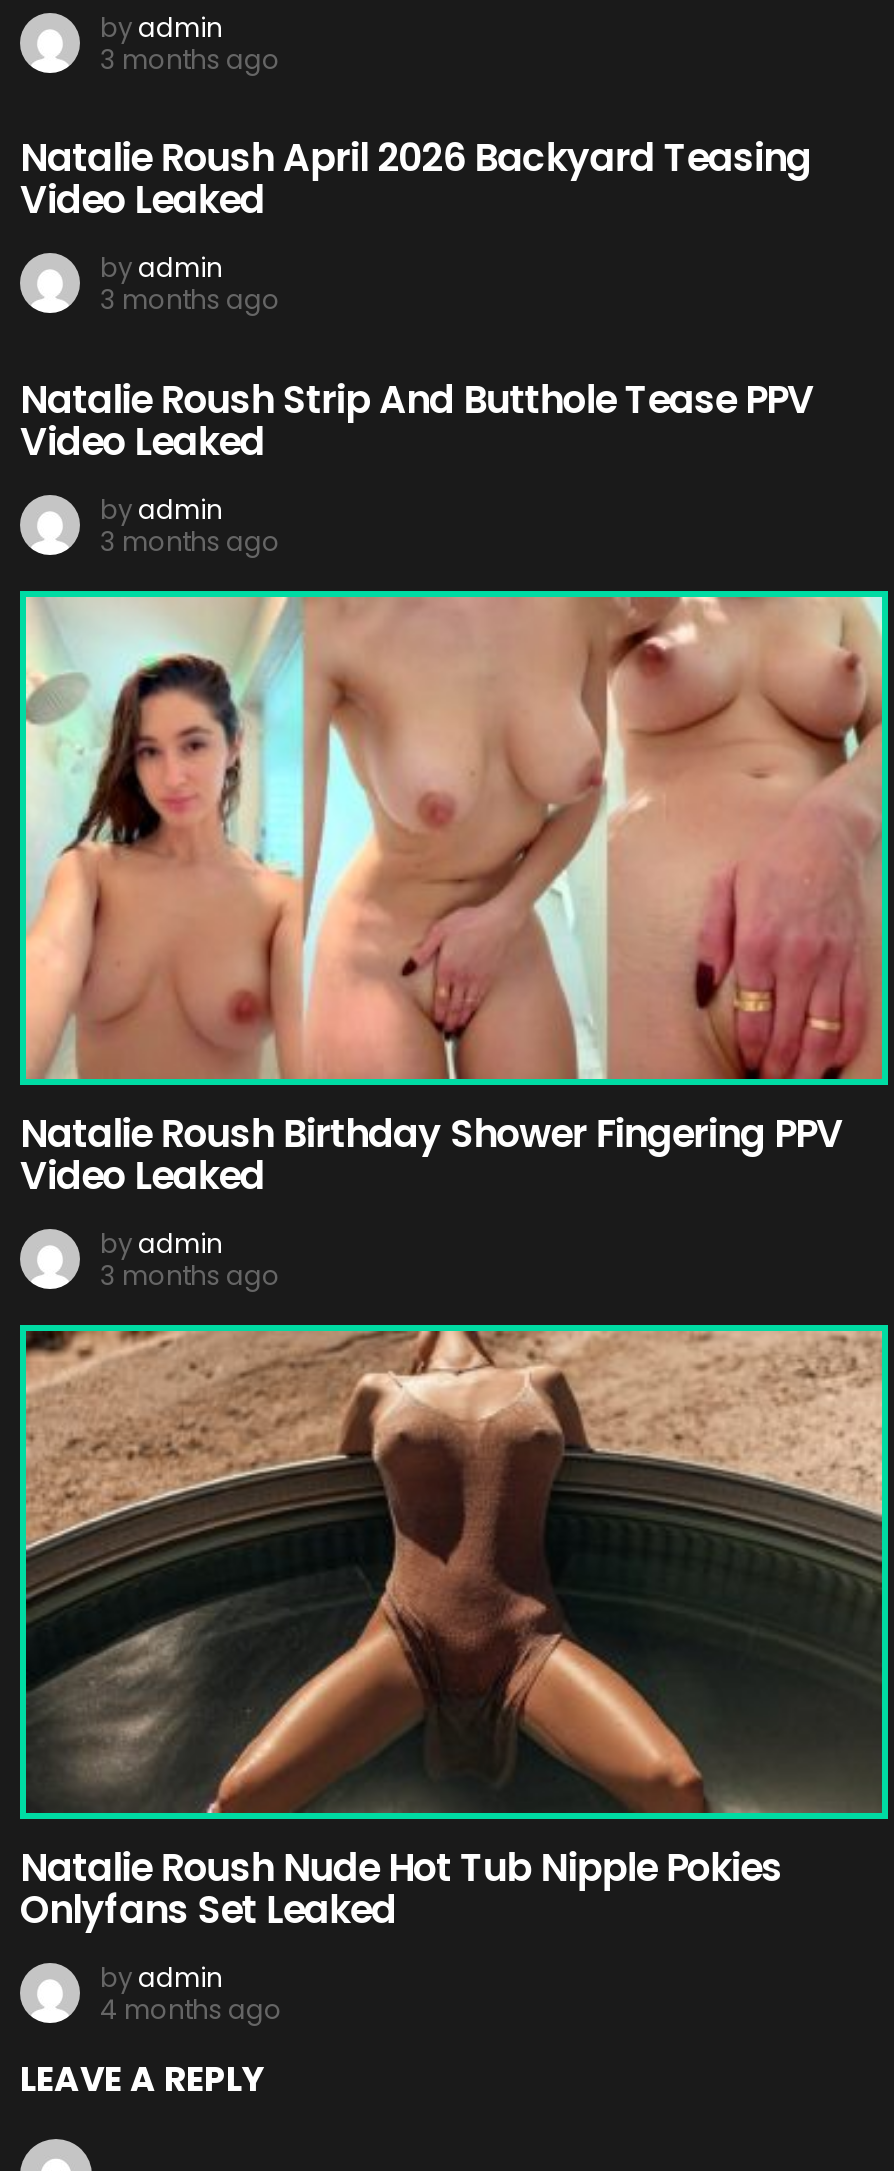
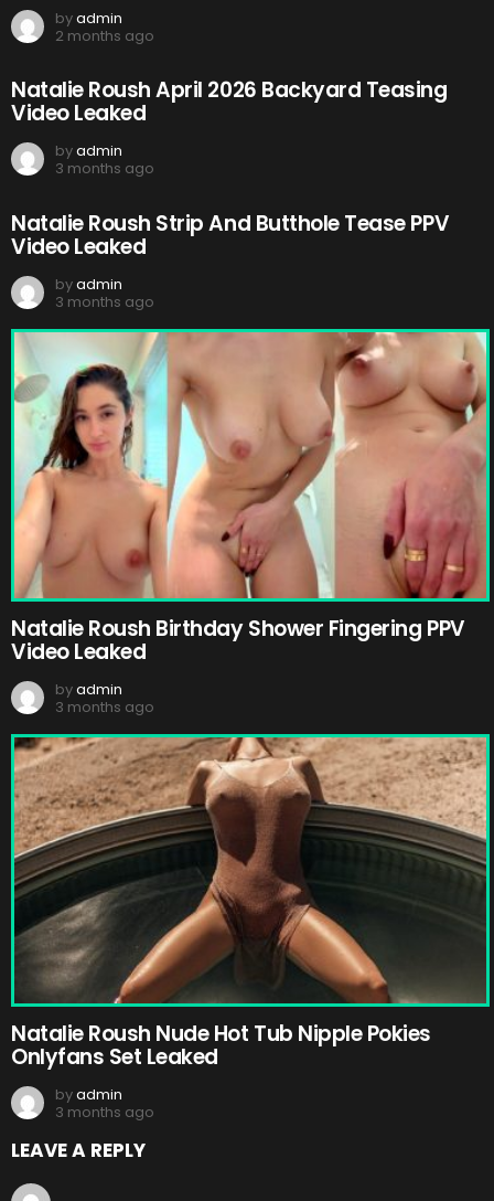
[100,41,280,79] 3 months ago -> [55,25,154,46] 2 months ago
[100,1991,282,2029] 4 months ago -> [55,1102,154,1123] 3 months ago

